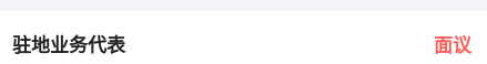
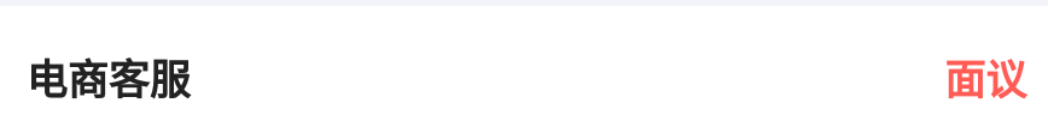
[12,36,125,57] 驻地业务代表 -> [26,57,191,103] 电商客服

